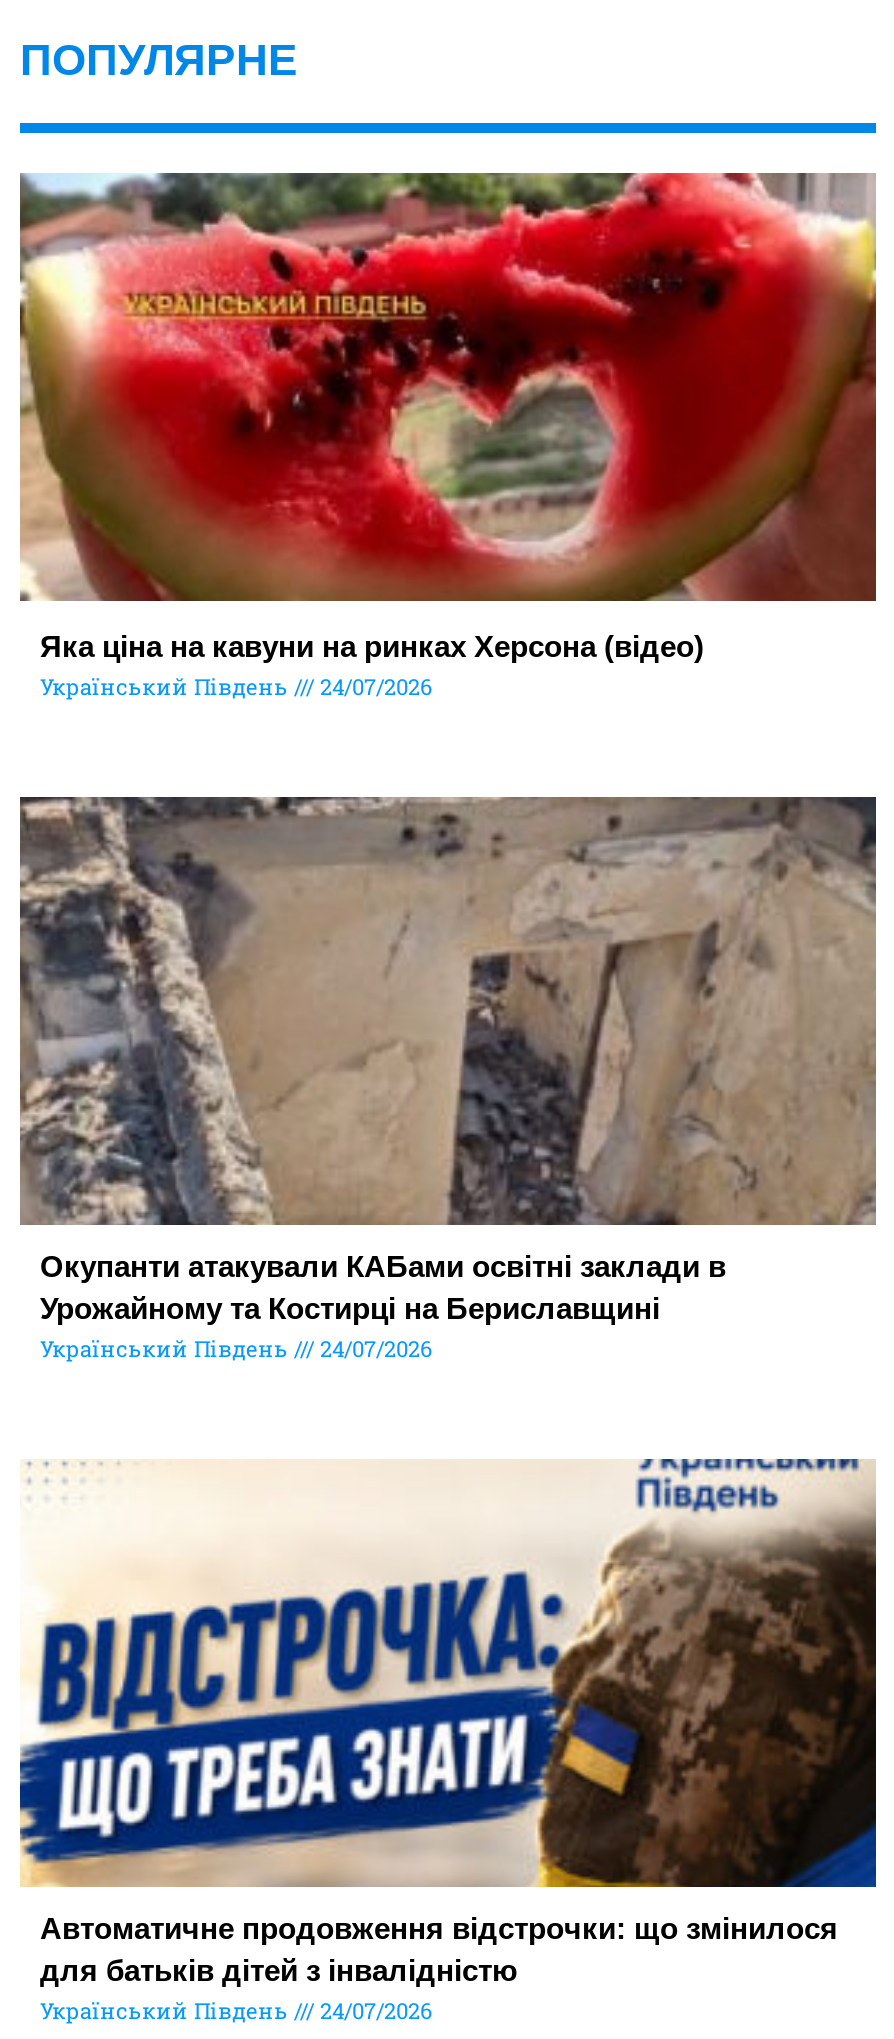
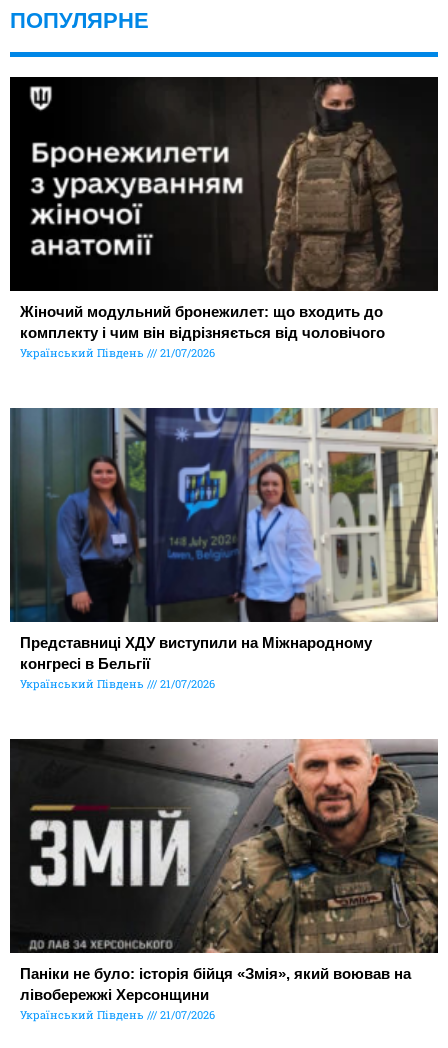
[18,171,878,662] [image] | Яка ціна на кавуни на ринках Херсона (відео) -> [9,76,439,341] [image] | Жіночий модульний бронежилет: що входить до | комплекту і чим він відрізняється від чоловічого
[40,670,432,700] Український Південь 24/07/2026 -> [20,345,215,360] Український Південь 21/07/2026
[18,795,878,1324] [image] | Окупанти атакували КАБами освітні заклади в | Урожайному та Костирці на Бериславщині -> [9,407,438,672] [image] | Представниці ХДУ виступили на Міжнародному | конгресі в Бельгії
[40,1332,432,1362] Український Південь 24/07/2026 -> [20,676,215,691] Український Південь 21/07/2026
[18,1457,878,1986] [image] | Автоматичне продовження відстрочки: що змінилося | для батьків дітей з інвалідністю -> [9,738,439,1003] [image] | Паніки не було: історія бійця «Змія», який воював на | лівобережжі Херсонщини
[40,1994,432,2024] Український Південь 24/07/2026 -> [20,1007,215,1022] Український Південь 21/07/2026

